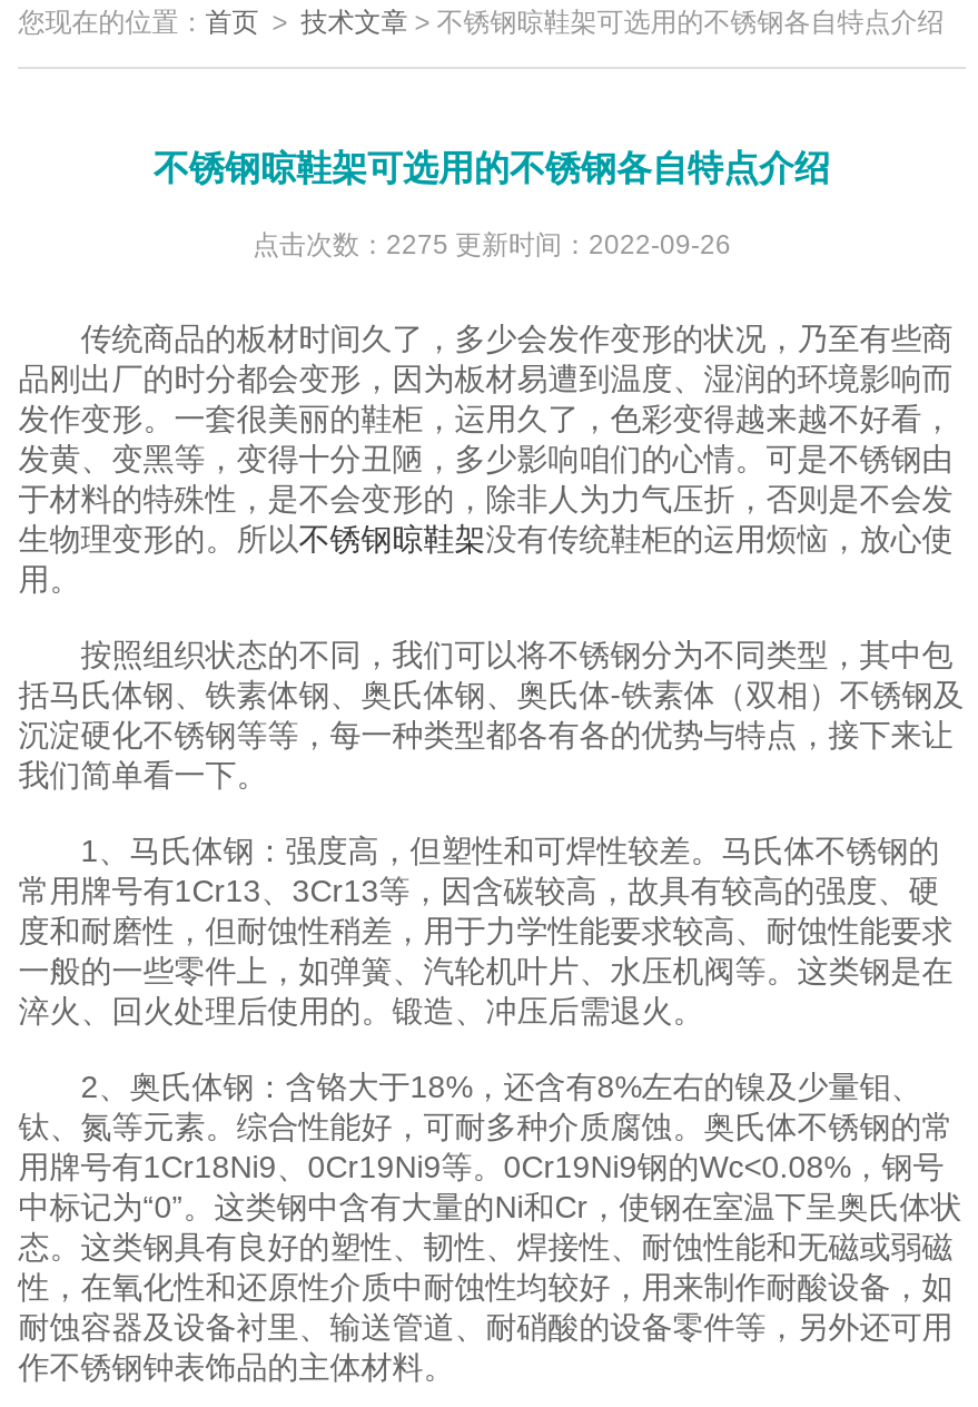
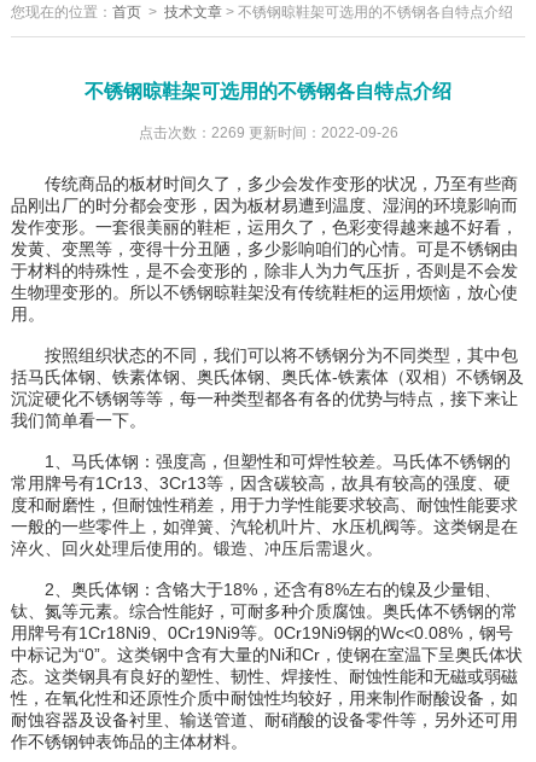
[253,229,731,260] 点击次数：2275 更新时间：2022-09-26 -> [138,124,398,141] 点击次数：2269 更新时间：2022-09-26

